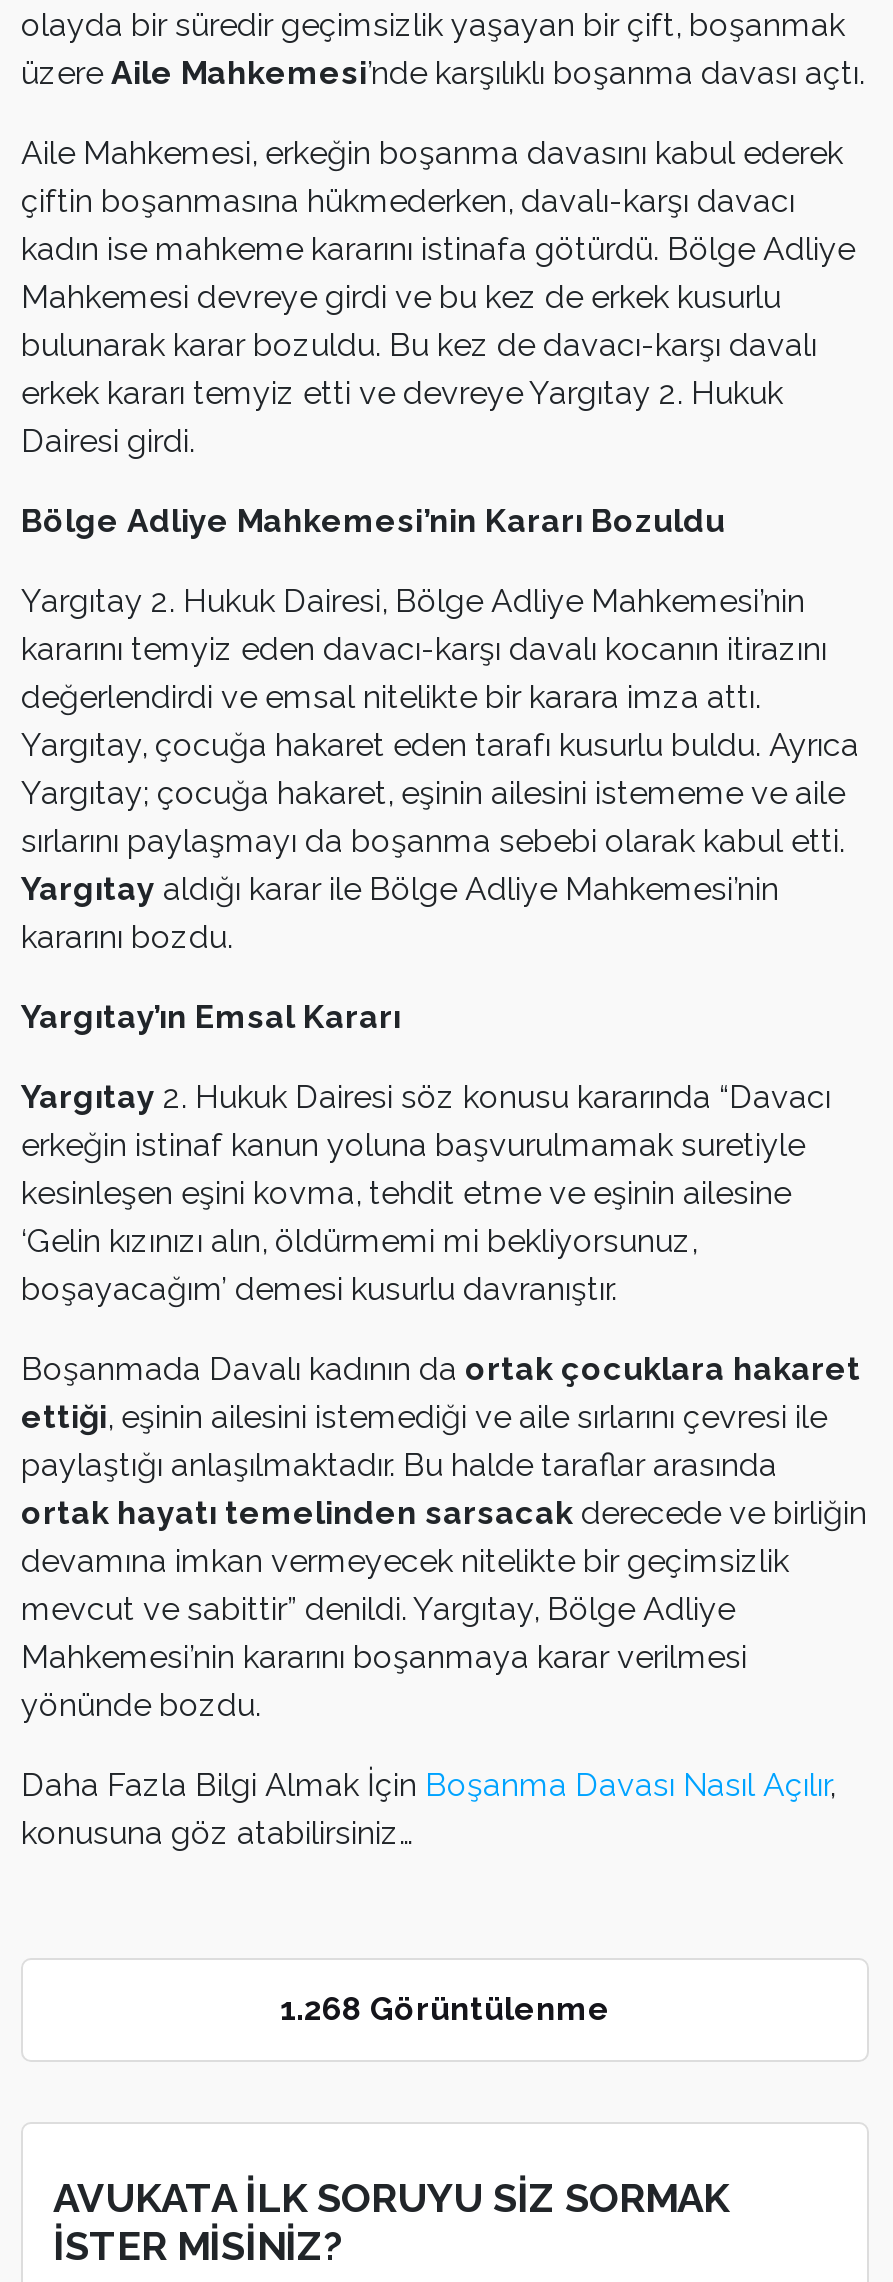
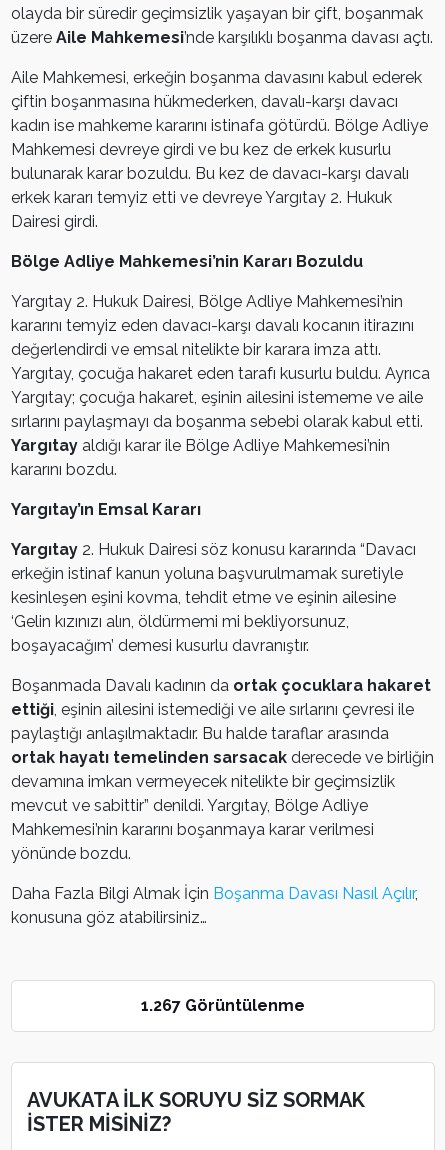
[280,1991,610,2029] 1.268 Görüntülenme -> [141,996,305,1015] 1.267 Görüntülenme

